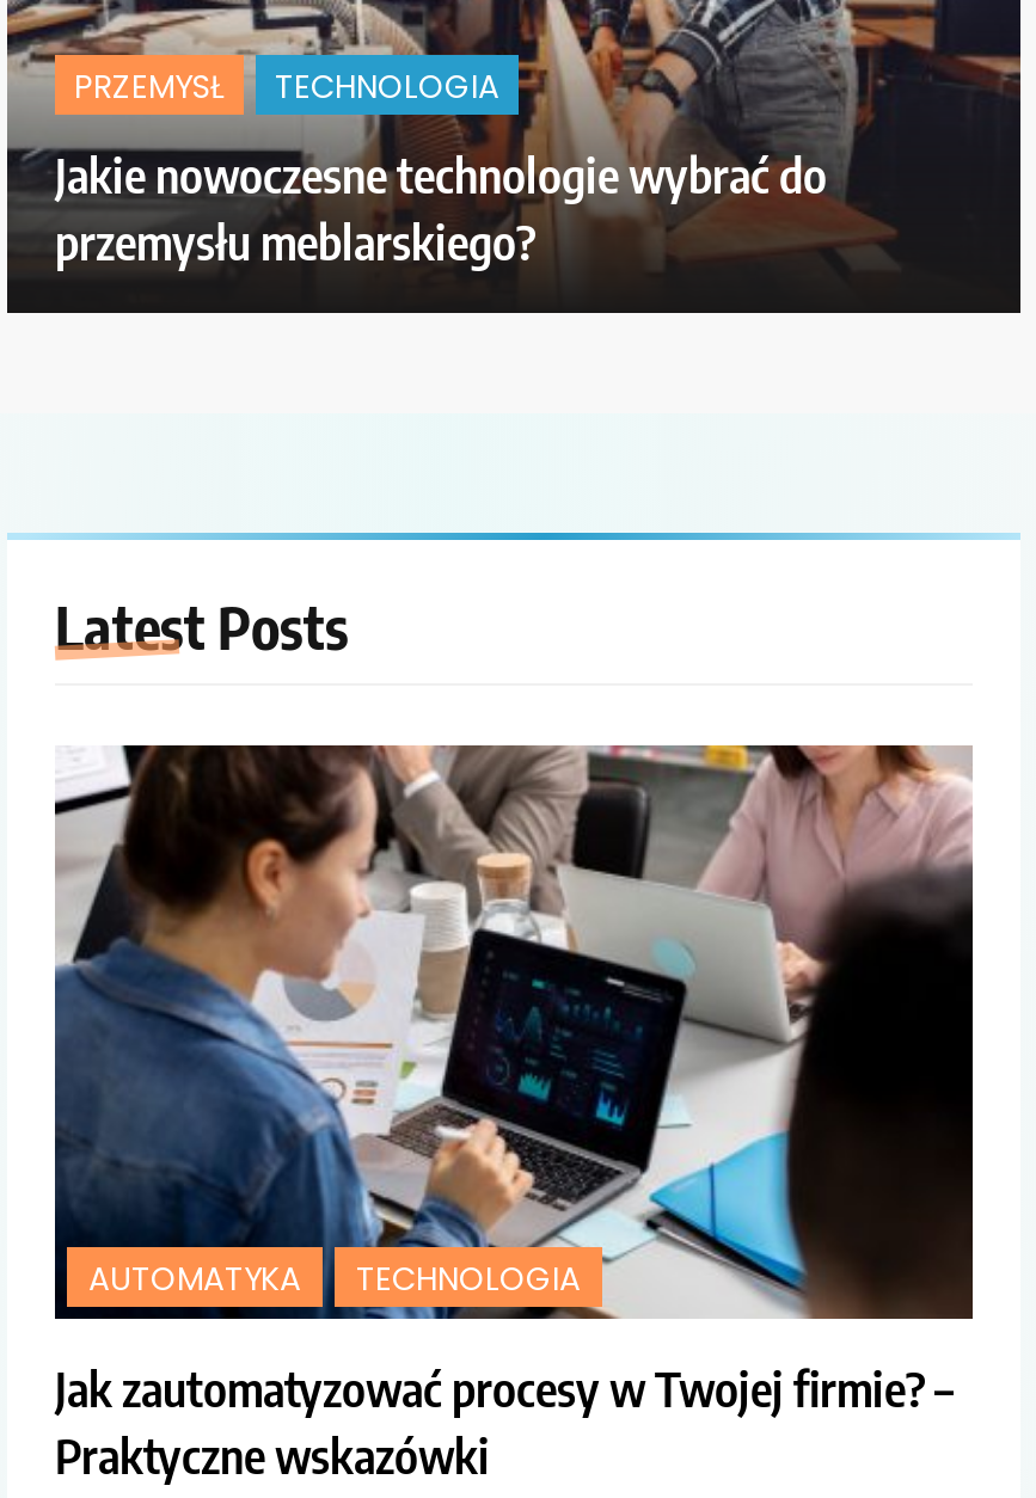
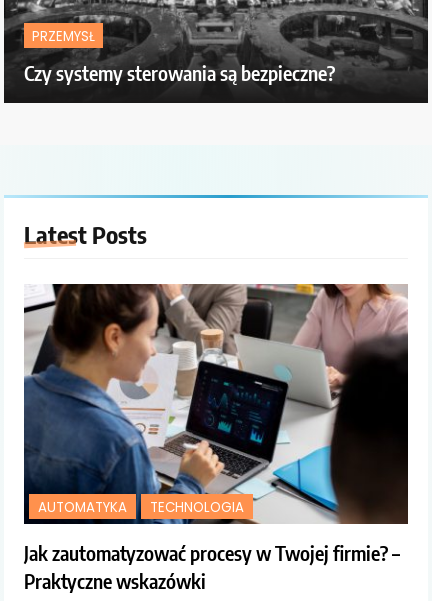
[55,65,827,270] TECHNOLOGIA | Jakie nowoczesne technologie wybrać do | przemysłu meblarskiego? -> [24,60,335,85] Czy systemy sterowania są bezpieczne?

